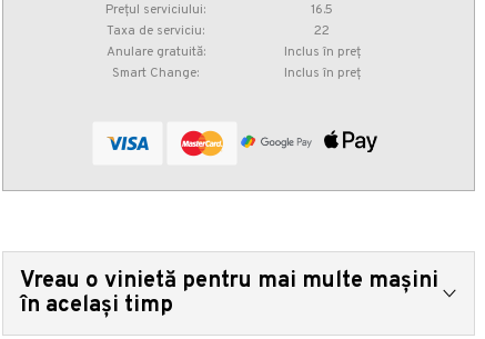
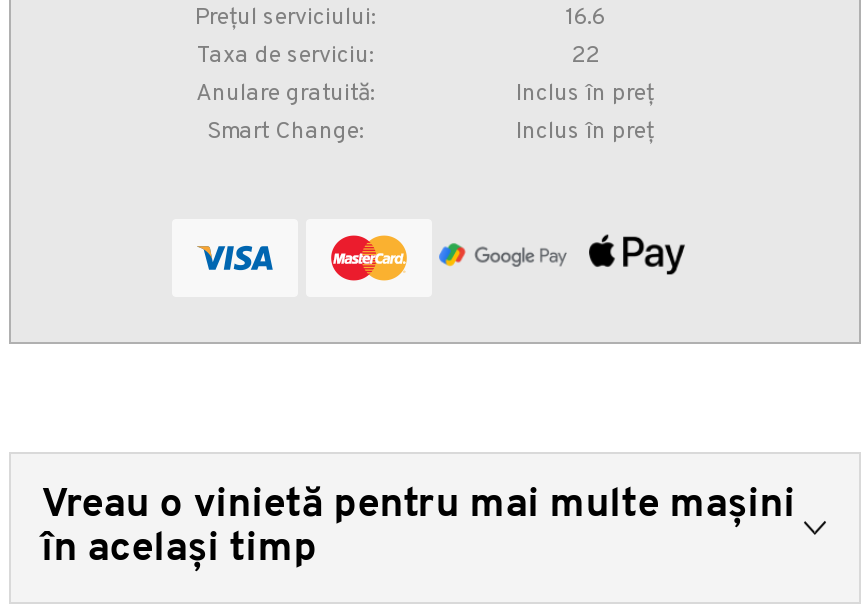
[311,2,333,18] 16.5 -> [565,4,605,32] 16.6

